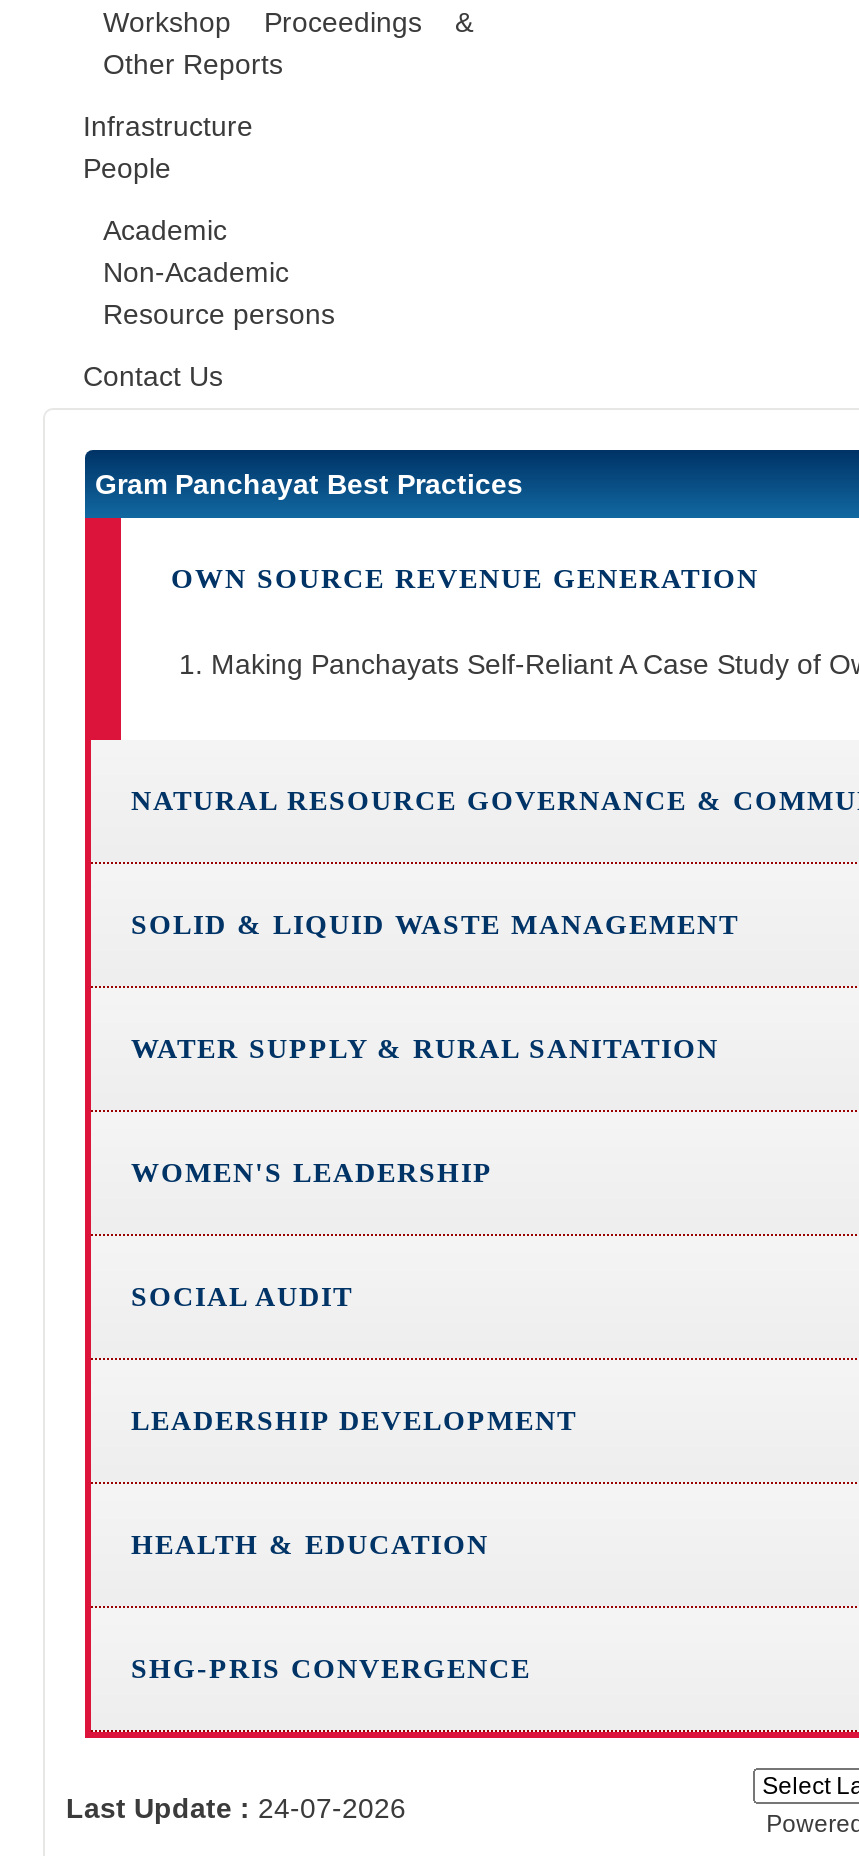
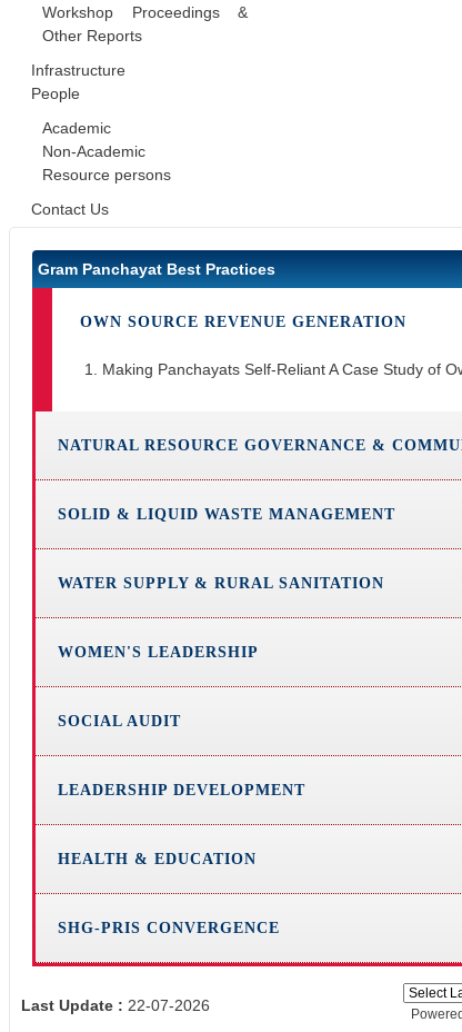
[66,1793,406,1825] Last Update : 24-07-2026 -> [22,997,210,1015] Last Update : 22-07-2026

